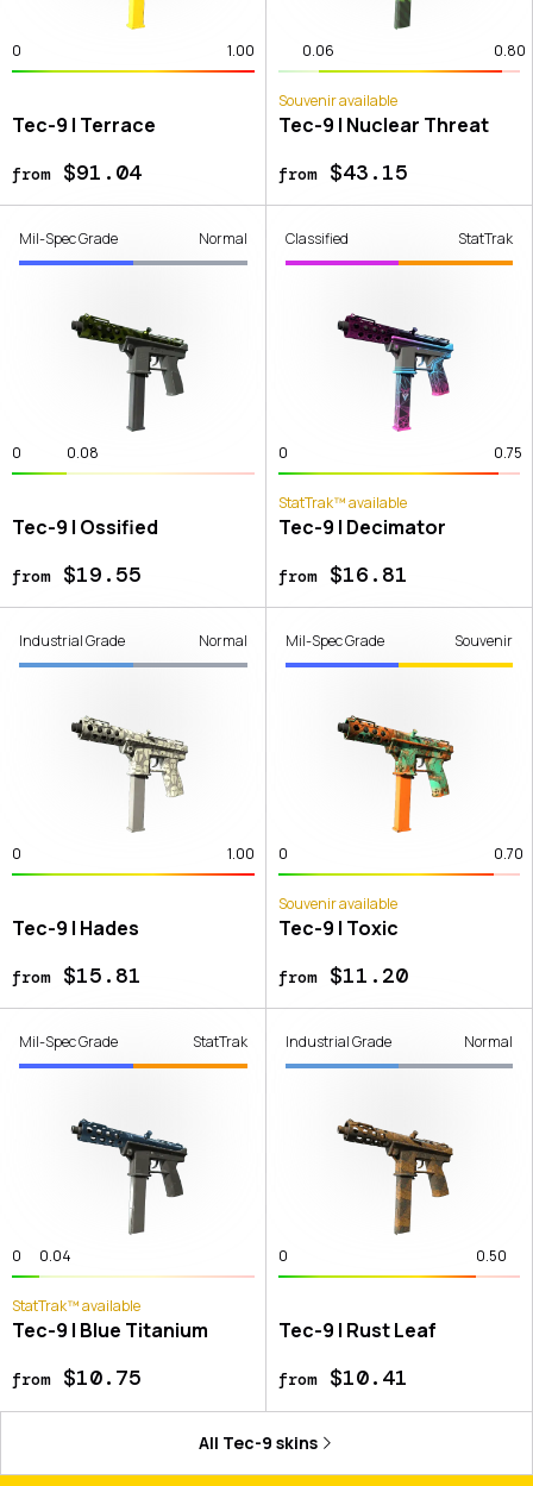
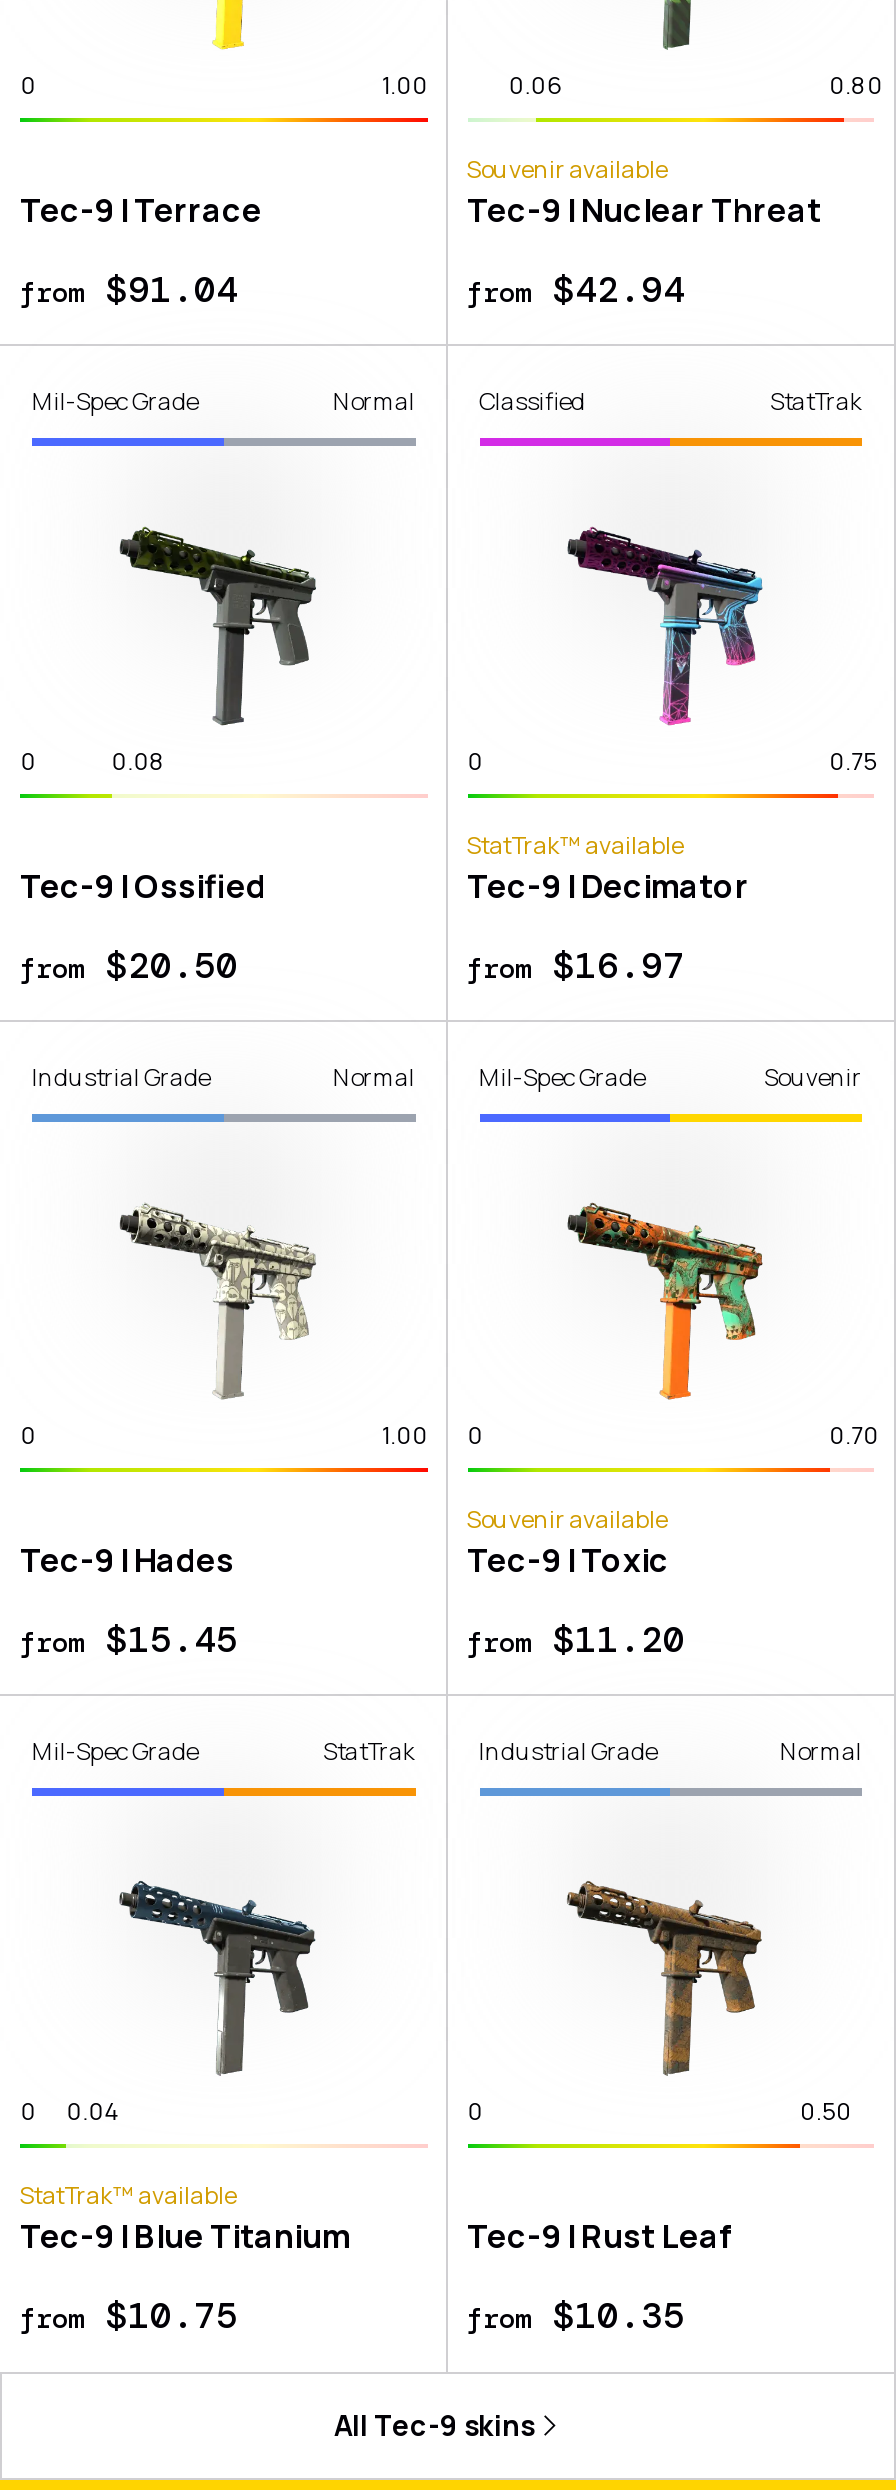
[278,158,407,187] from $43.15 -> [467,266,685,314] from $42.94
[12,560,142,588] from $19.55 -> [20,941,238,989] from $20.50
[278,560,407,588] from $16.81 -> [467,941,685,989] from $16.97
[12,962,142,990] from $15.81 -> [20,1617,238,1665] from $15.45
[278,1364,407,1392] from $10.41 -> [467,2293,685,2341] from $10.35

